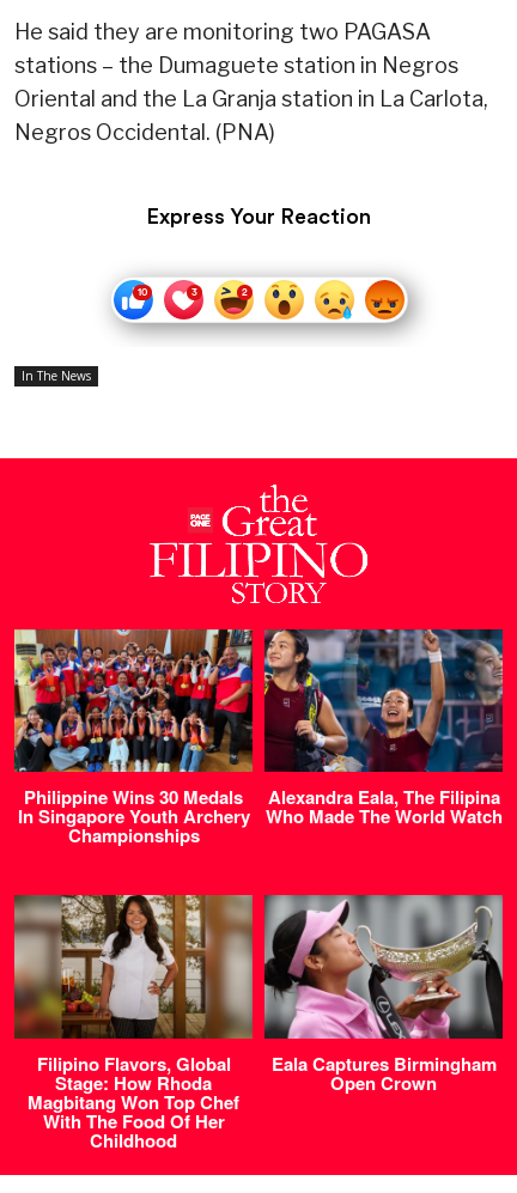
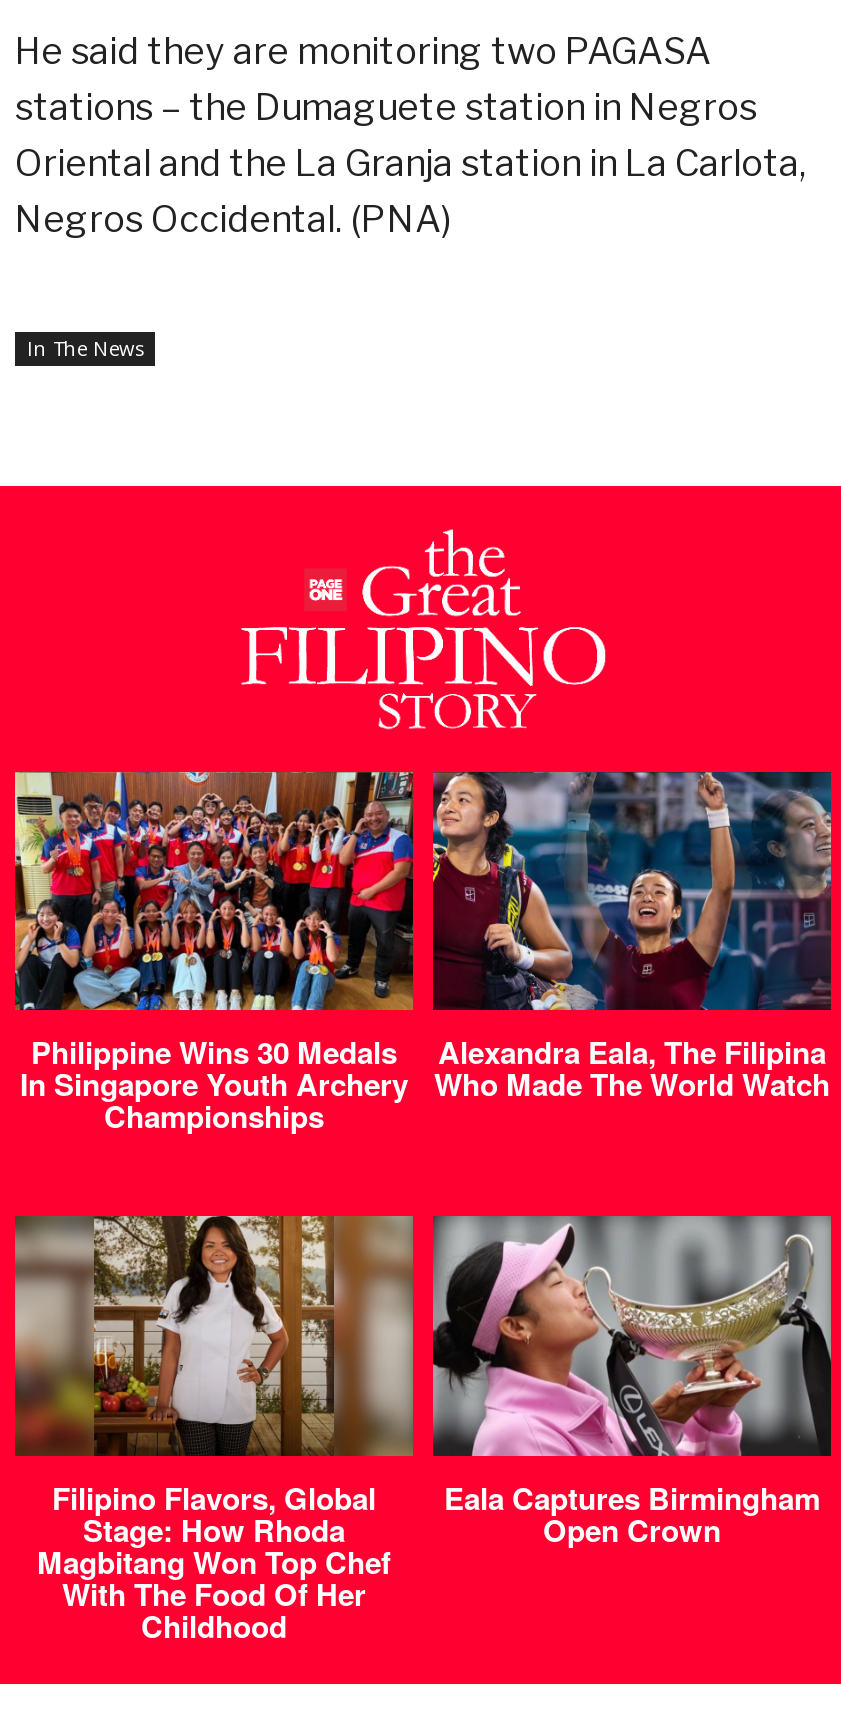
[146,205,371,227] Express Your Reaction -> none
[112,279,419,336] [image] -> none

